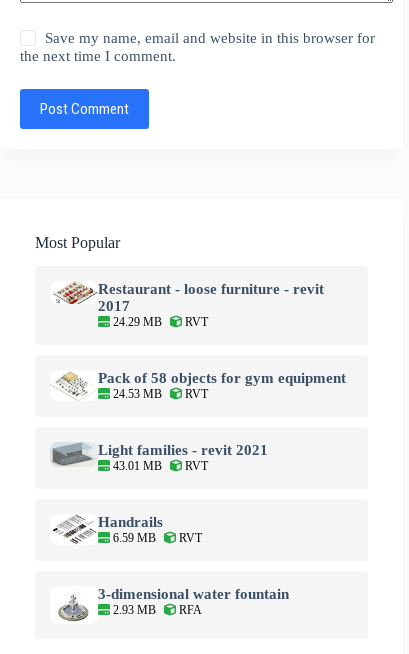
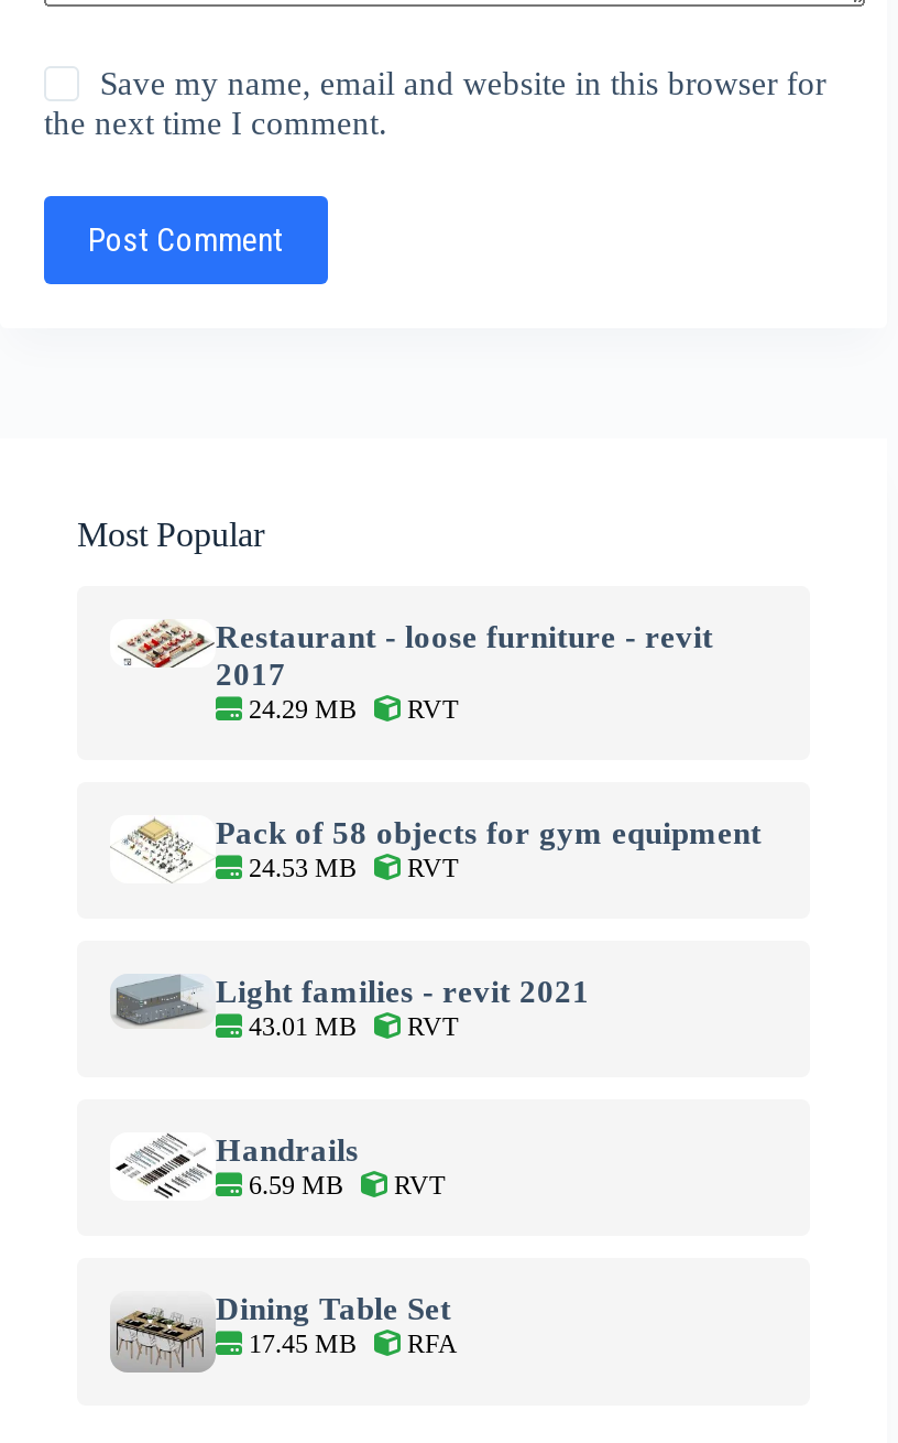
[50,586,289,623] [image] | 3-dimensional water fountain | 2.93 MB -> [110,1292,451,1375] [image] | Dining Table Set | 17.45 MB

